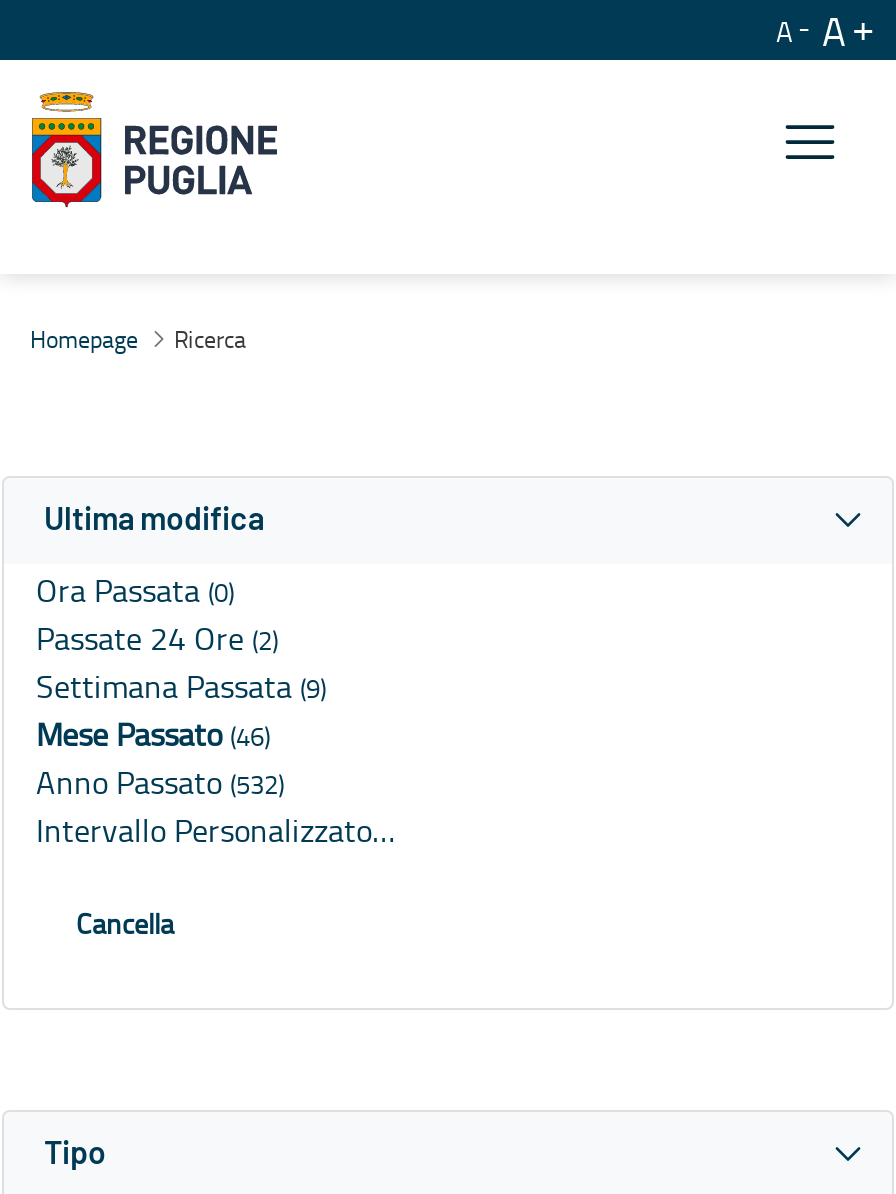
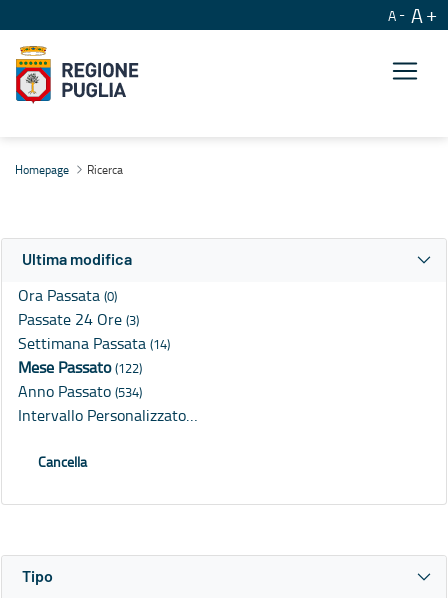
[36,617,278,661] Passate 24 Ore (2) -> [18,308,139,330] Passate 24 Ore (3)
[36,665,326,709] Settimana Passata (9) -> [18,332,170,354] Settimana Passata (14)
[36,713,270,757] Mese Passato (46) -> [18,356,142,378] Mese Passato (122)
[36,761,284,805] Anno Passato (532) -> [18,380,142,402] Anno Passato (534)

